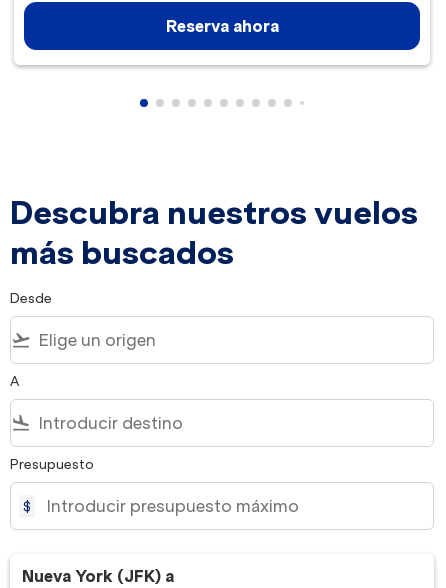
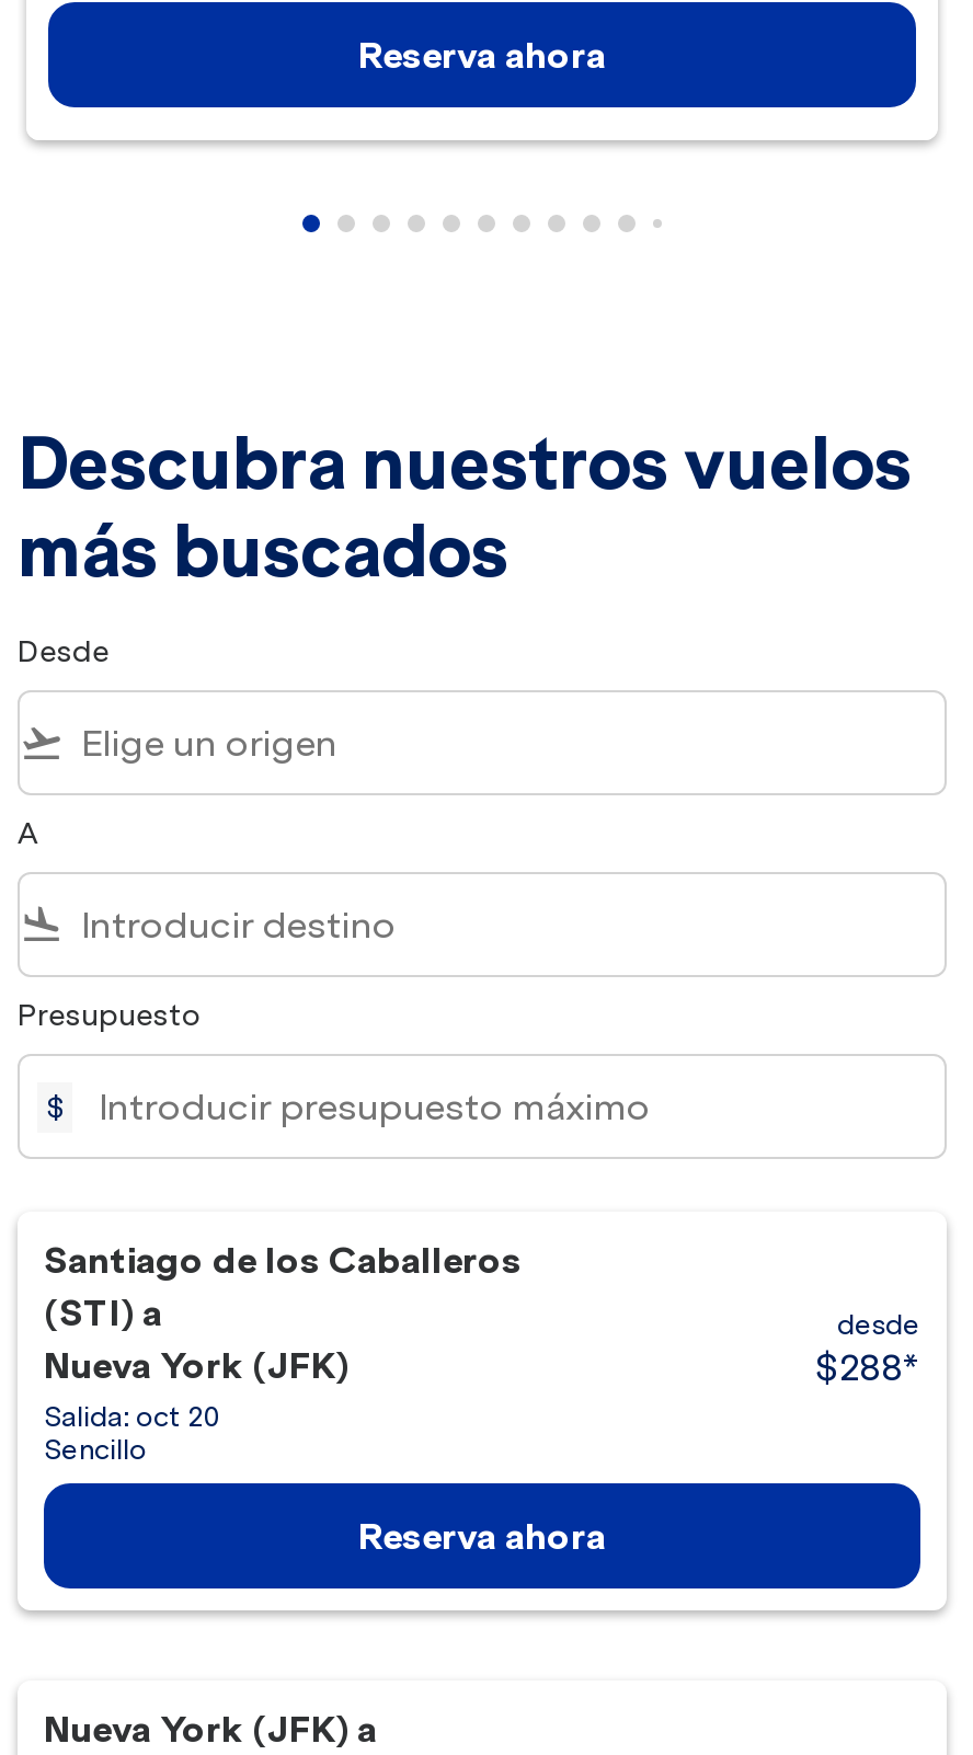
none -> [44,1238,522,1466] Santiago de los Caballeros | (STI) a | Nueva York (JFK) | Salida: oct 20 | Sencillo
none -> [358,1513,606,1557] Reserva ahora
none -> [815,1307,920,1388] desde | $288*

